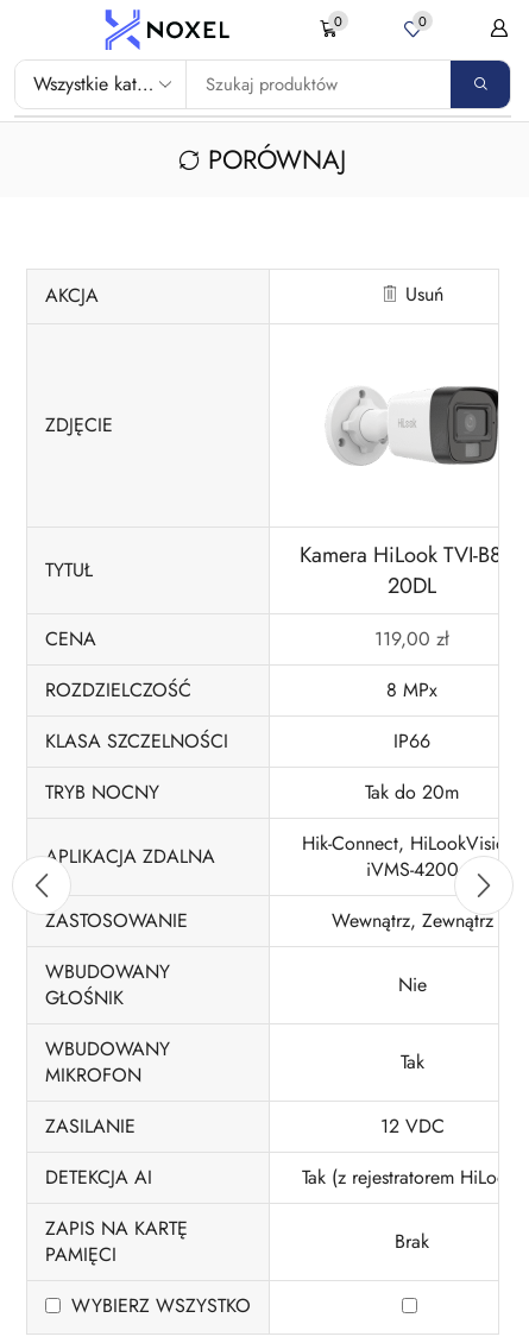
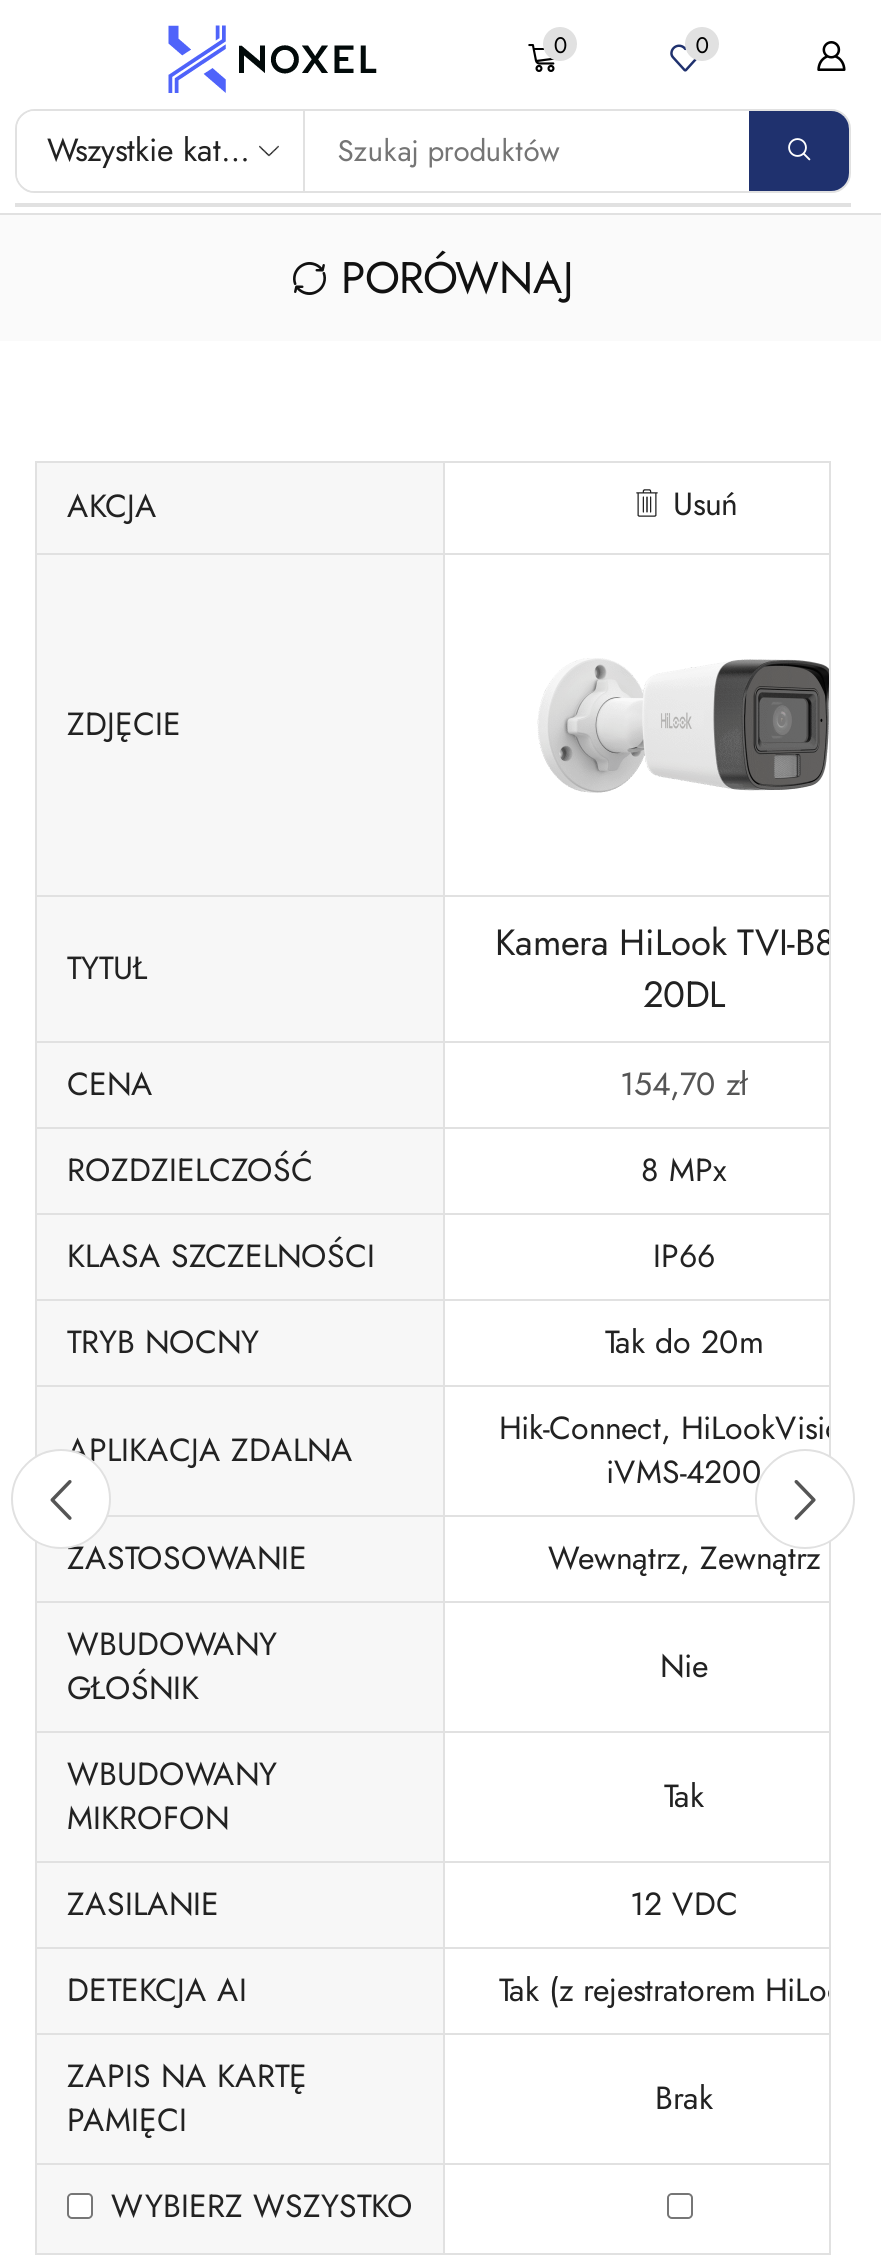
[374,625,449,652] 119,00 zł -> [620,1061,748,1107] 154,70 zł

